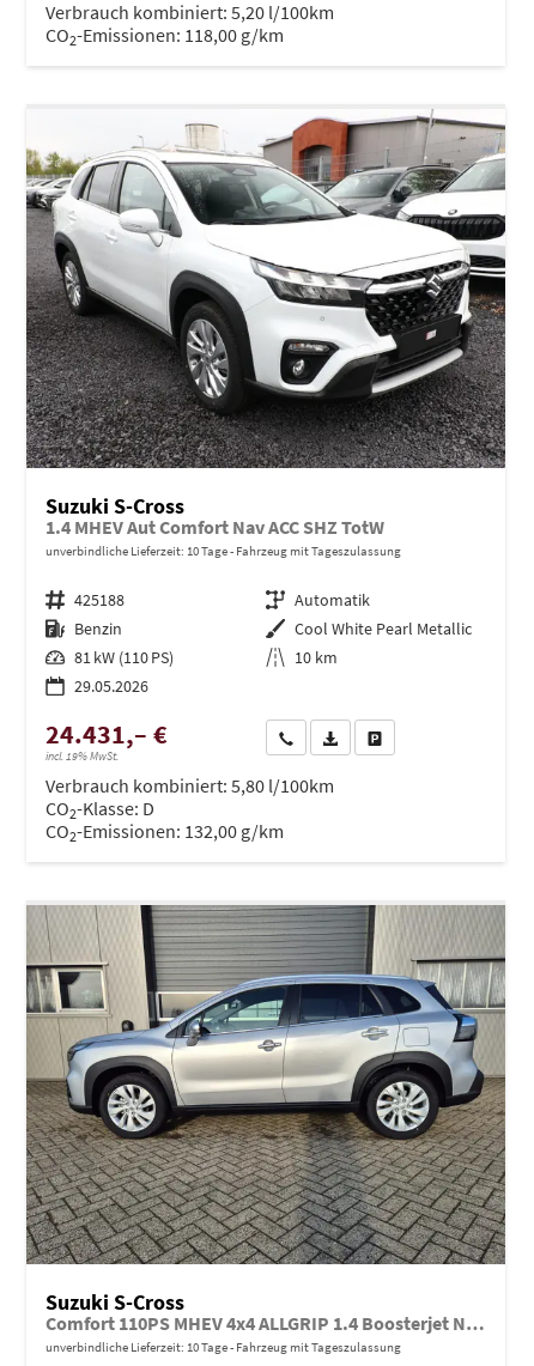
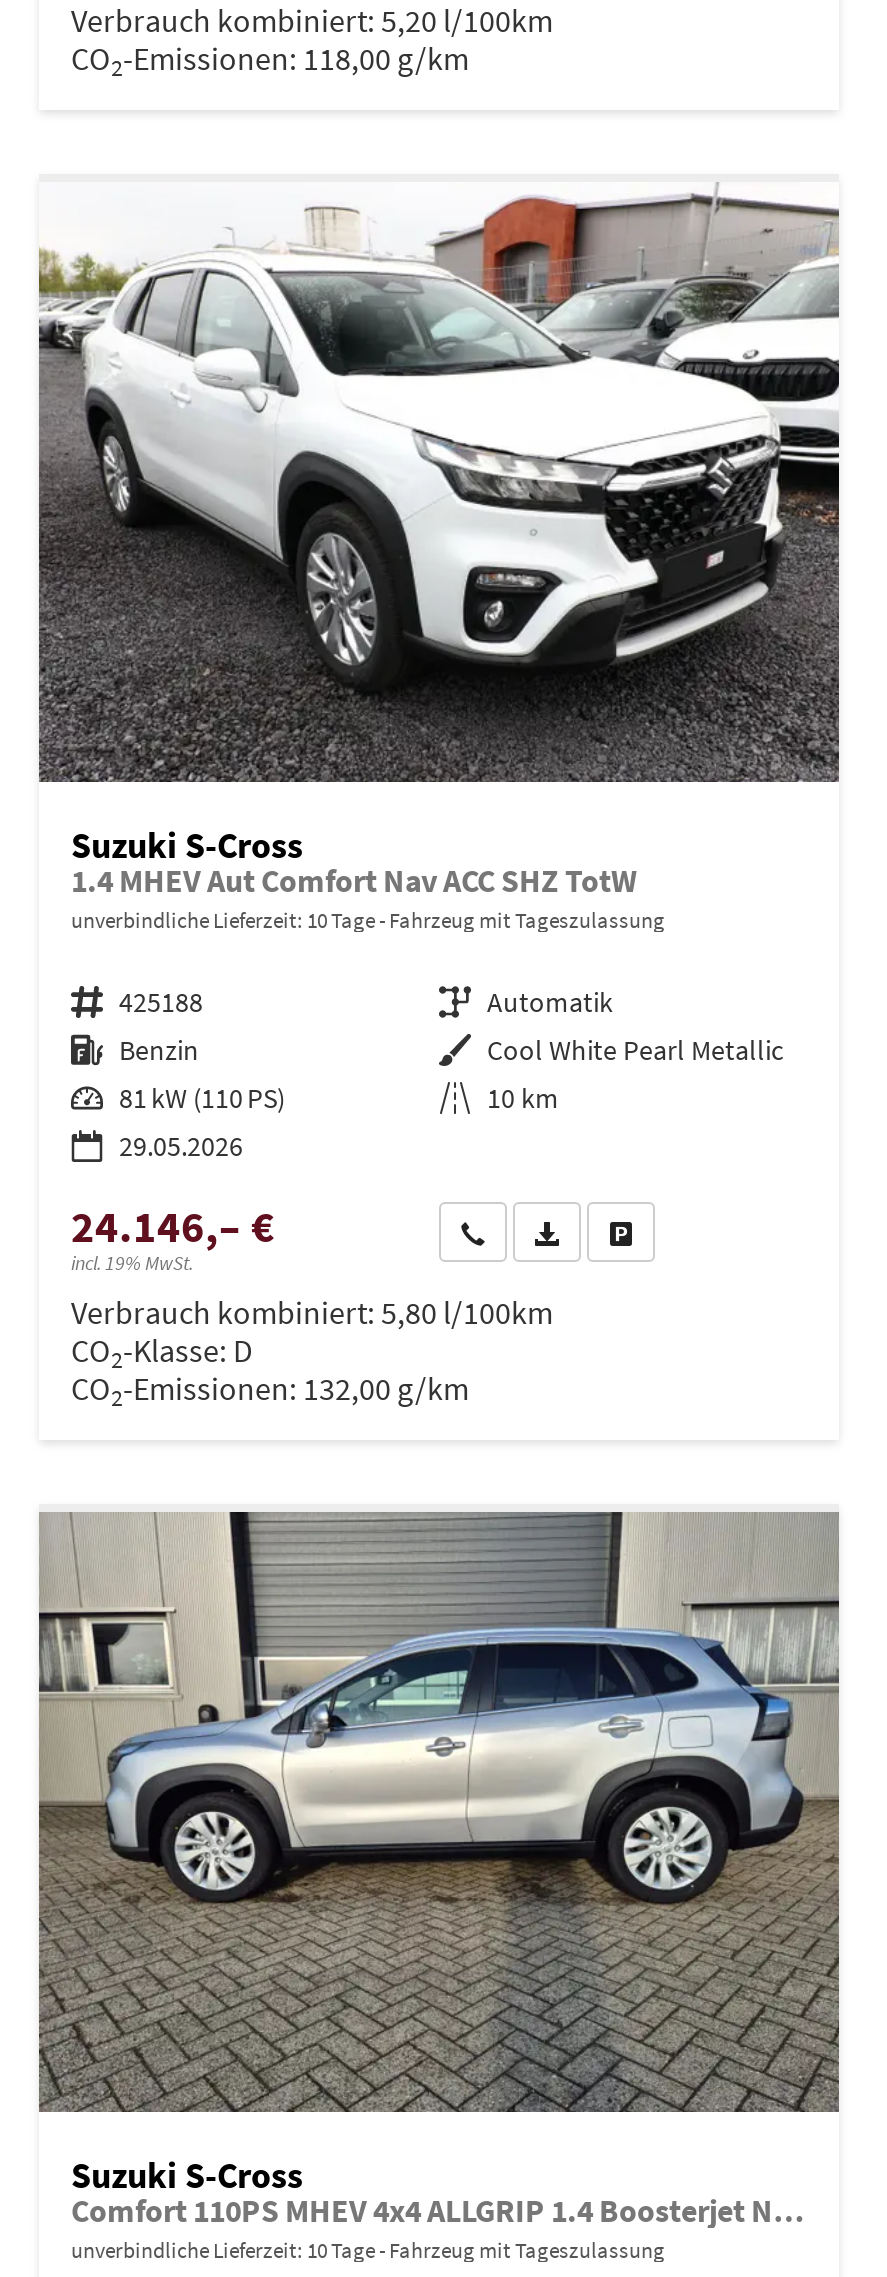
[45,717,168,751] 24.431,– € -> [71,1198,275,1254] 24.146,– €

